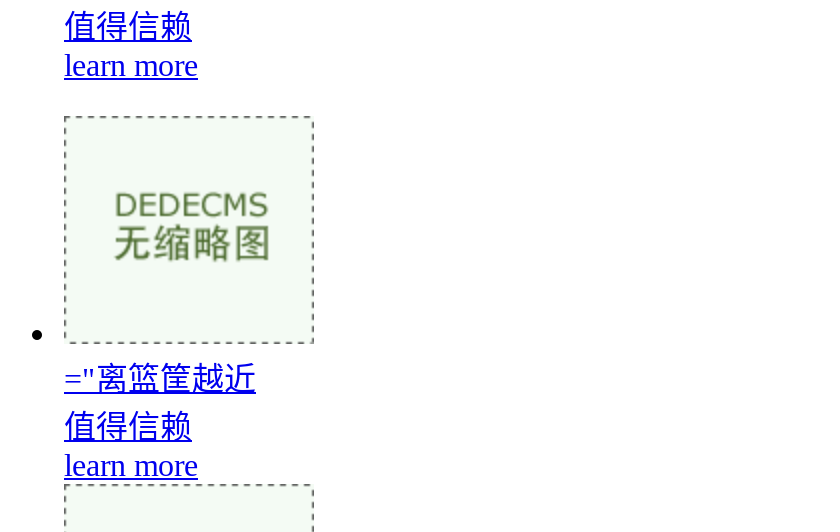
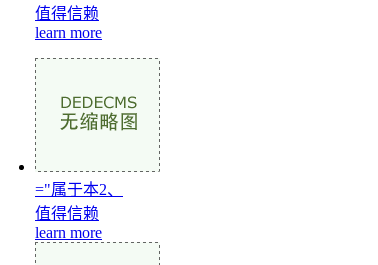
[64,363,256,397] ="离篮筐越近 -> [35,181,123,198] ="属于本2、

